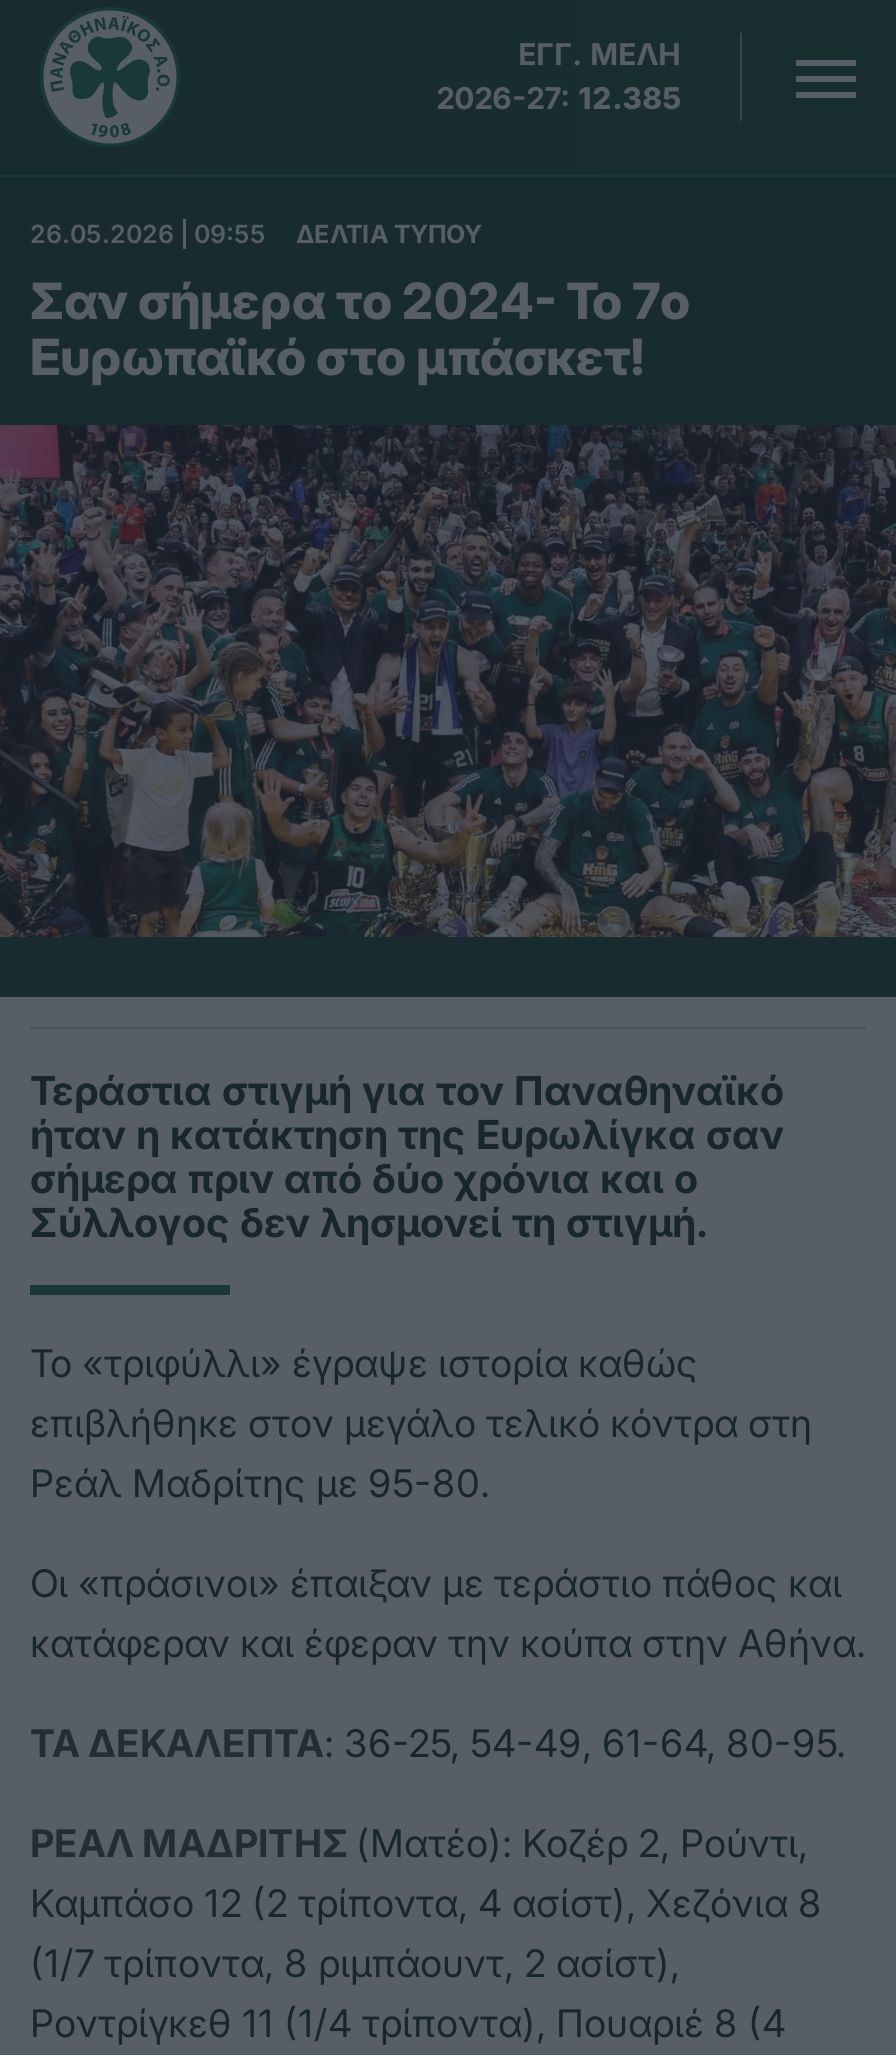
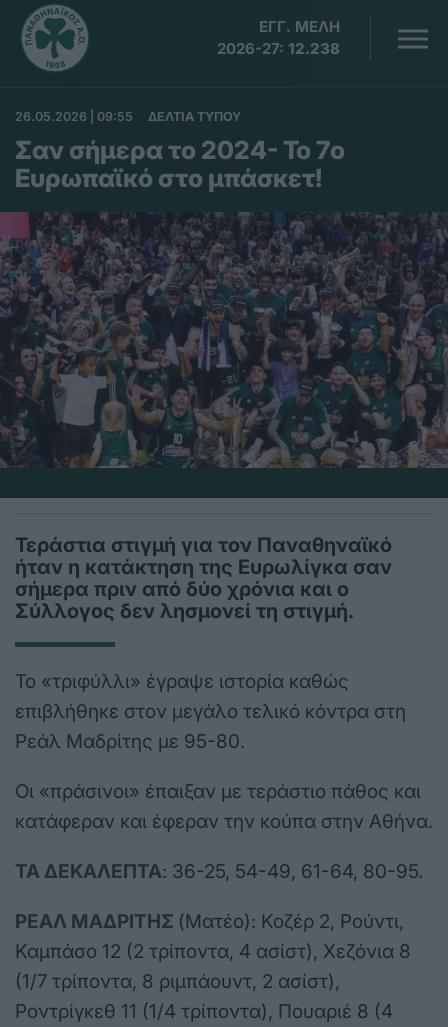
[436,79,680,117] 2026-27: 12.385 -> [217,39,340,58] 2026-27: 12.238

